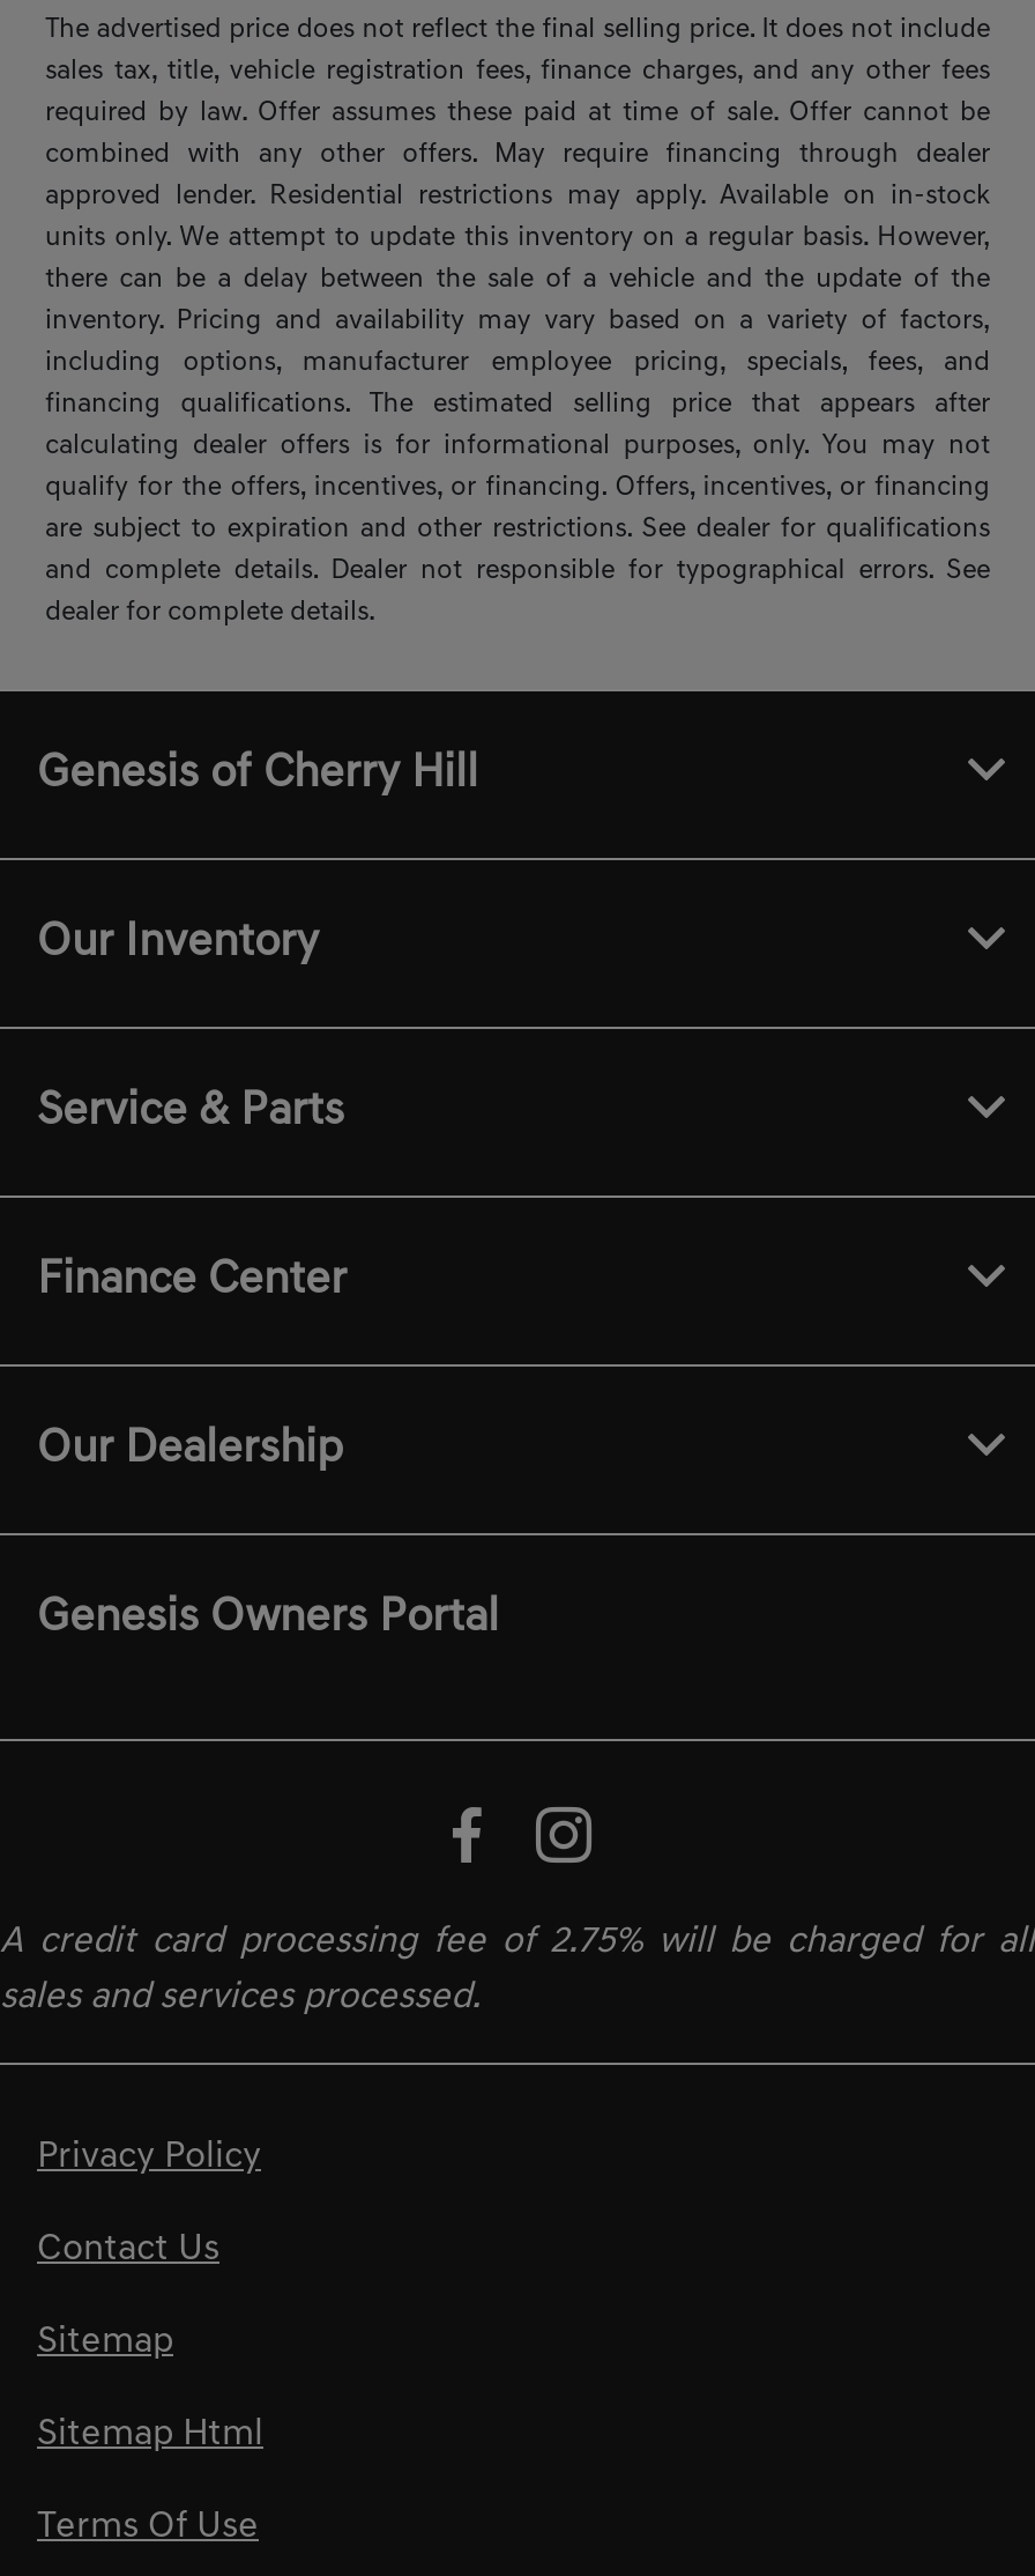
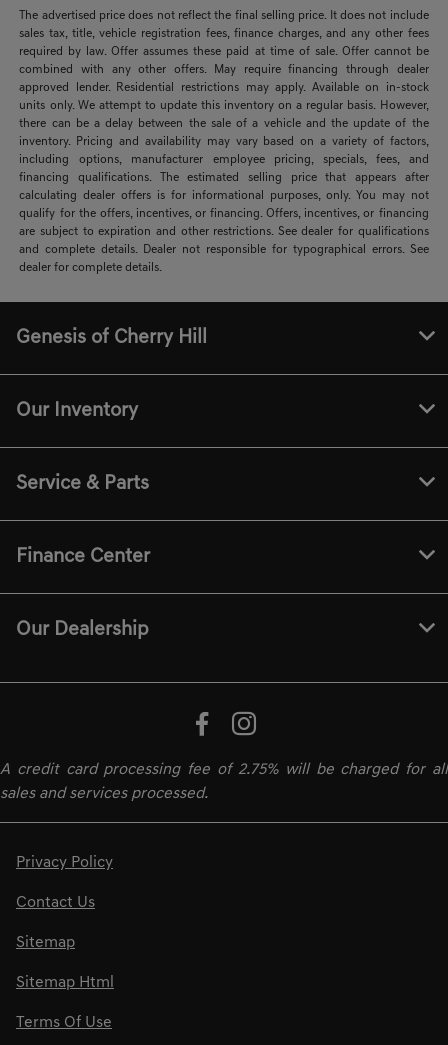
[37,1596,499,1643] Genesis Owners Portal -> none

